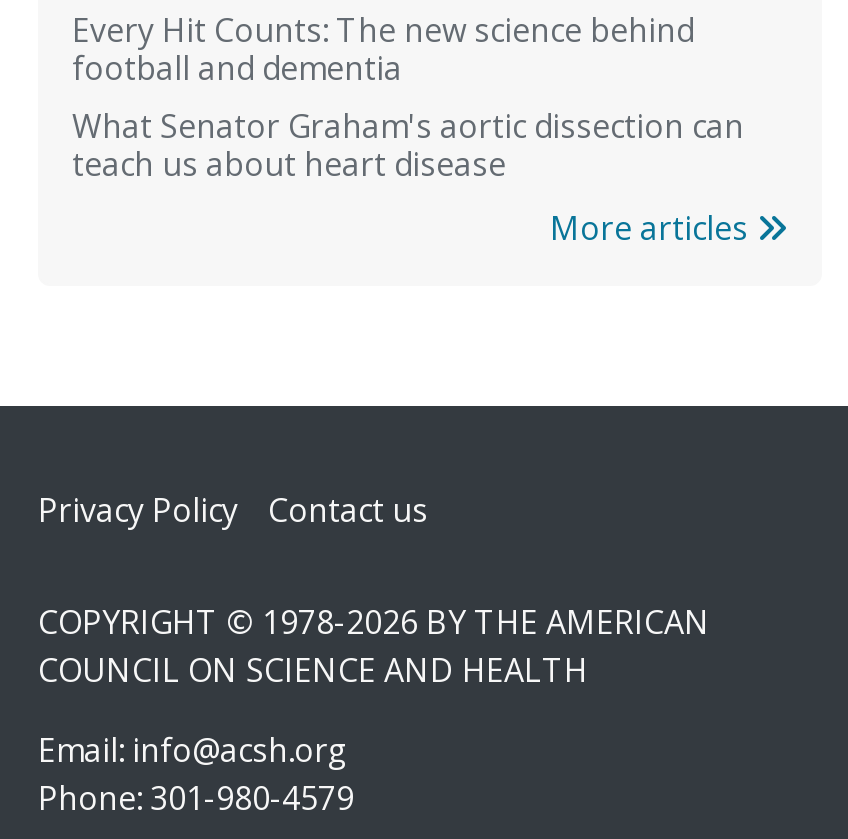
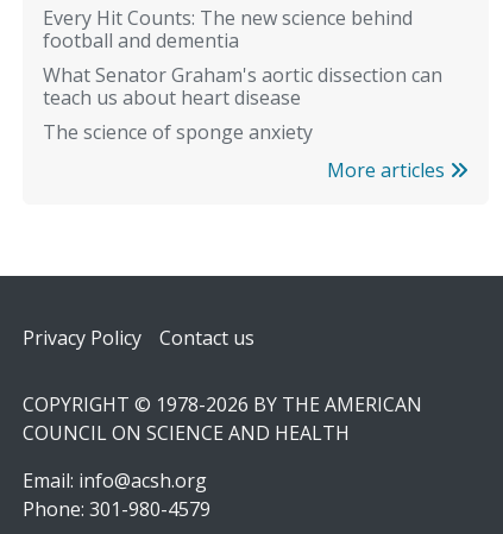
none -> [43,119,313,146] The science of sponge anxiety

